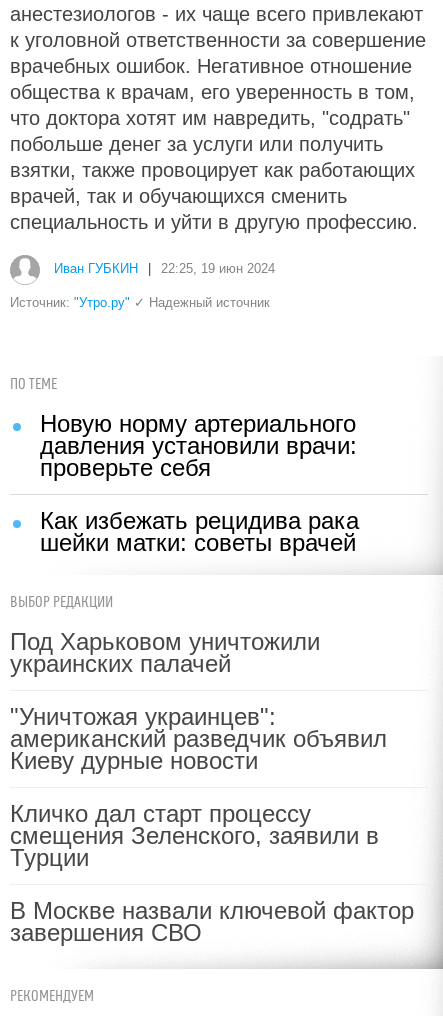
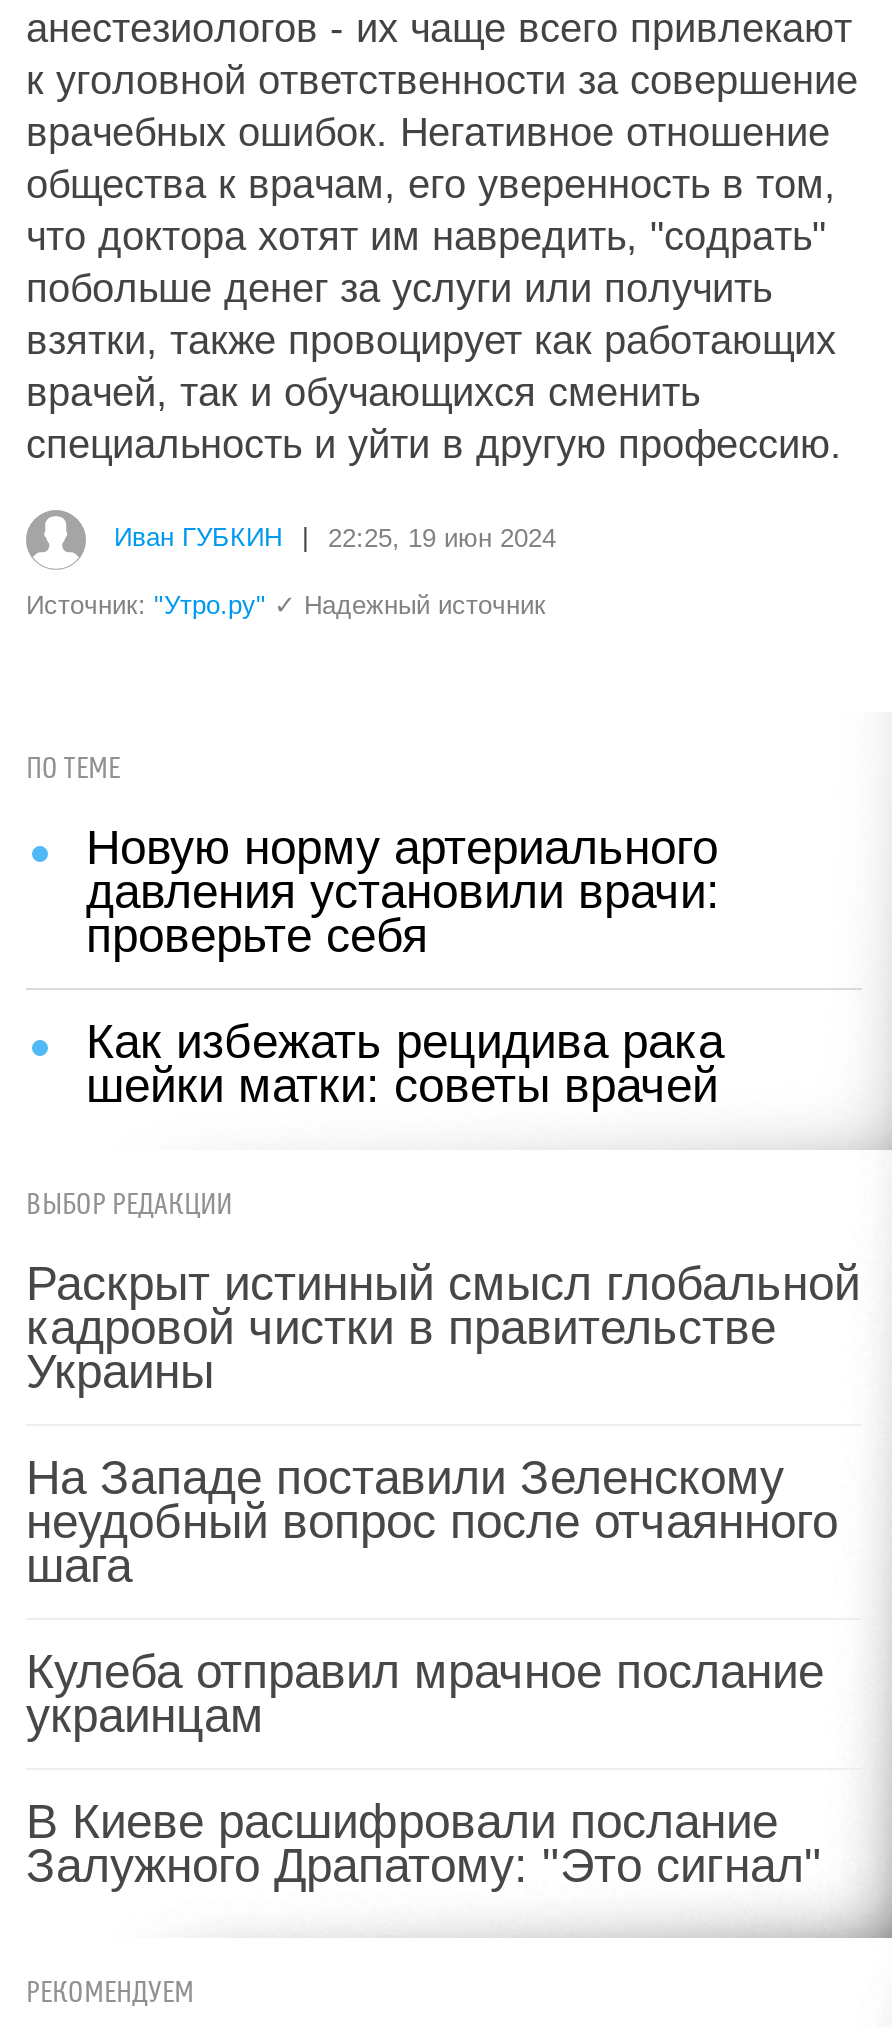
[10,628,320,677] Под Харьковом уничтожили | украинских палачей -> [26,1256,860,1398] Раскрыт истинный смысл глобальной | кадровой чистки в правительстве | Украины
[10,703,387,774] "Уничтожая украинцев": | американский разведчик объявил | Киеву дурные новости -> [26,1450,838,1592] На Западе поставили Зеленскому | неудобный вопрос после отчаянного | шага
[10,800,379,871] Кличко дал старт процессу | смещения Зеленского, заявили в | Турции -> [26,1644,824,1742] Кулеба отправил мрачное послание | украинцам
[10,897,414,946] В Москве назвали ключевой фактор | завершения СВО -> [26,1794,822,1892] В Киеве расшифровали послание | Залужного Драпатому: "Это сигнал"

